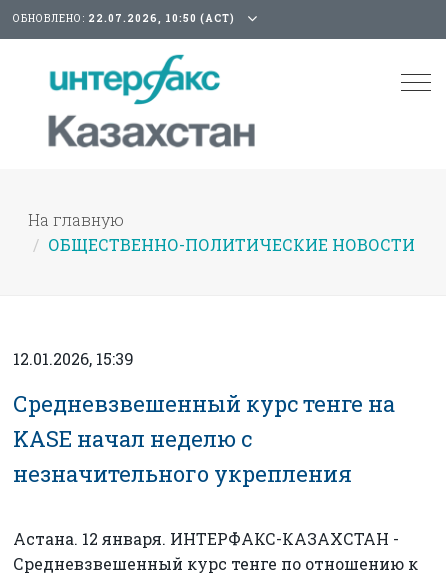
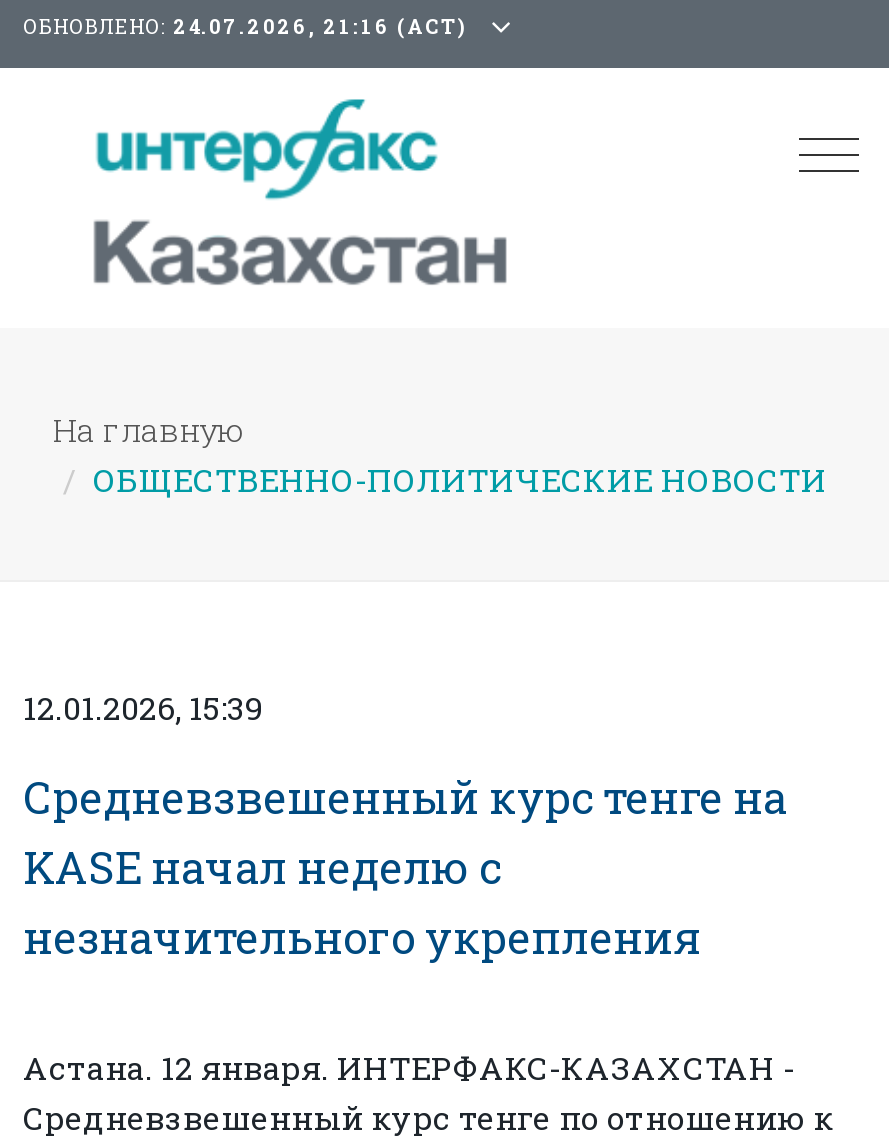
[13,12,235,25] ОБНОВЛЕНО: 22.07.2026, 10:50 (АСТ) -> [23,14,467,40] ОБНОВЛЕНО: 24.07.2026, 21:16 (АСТ)

